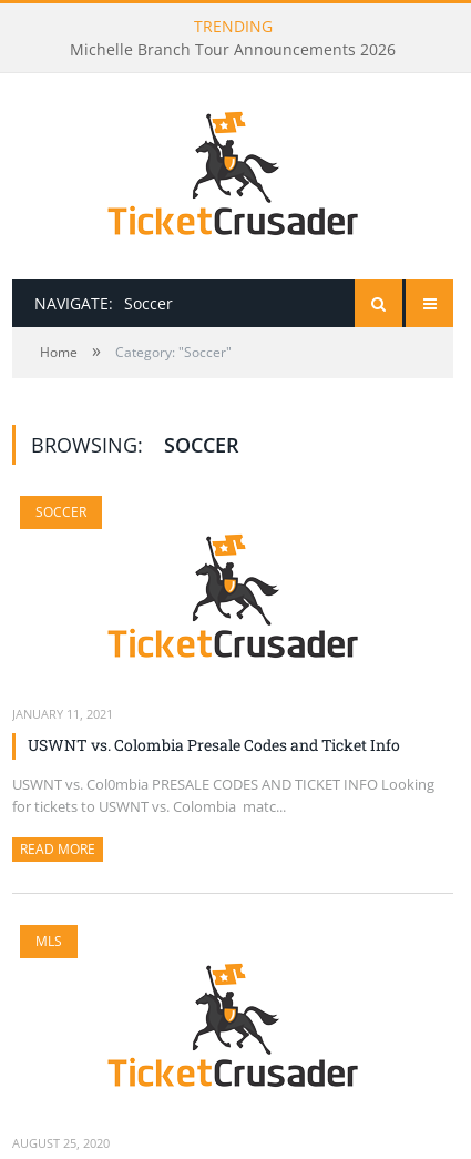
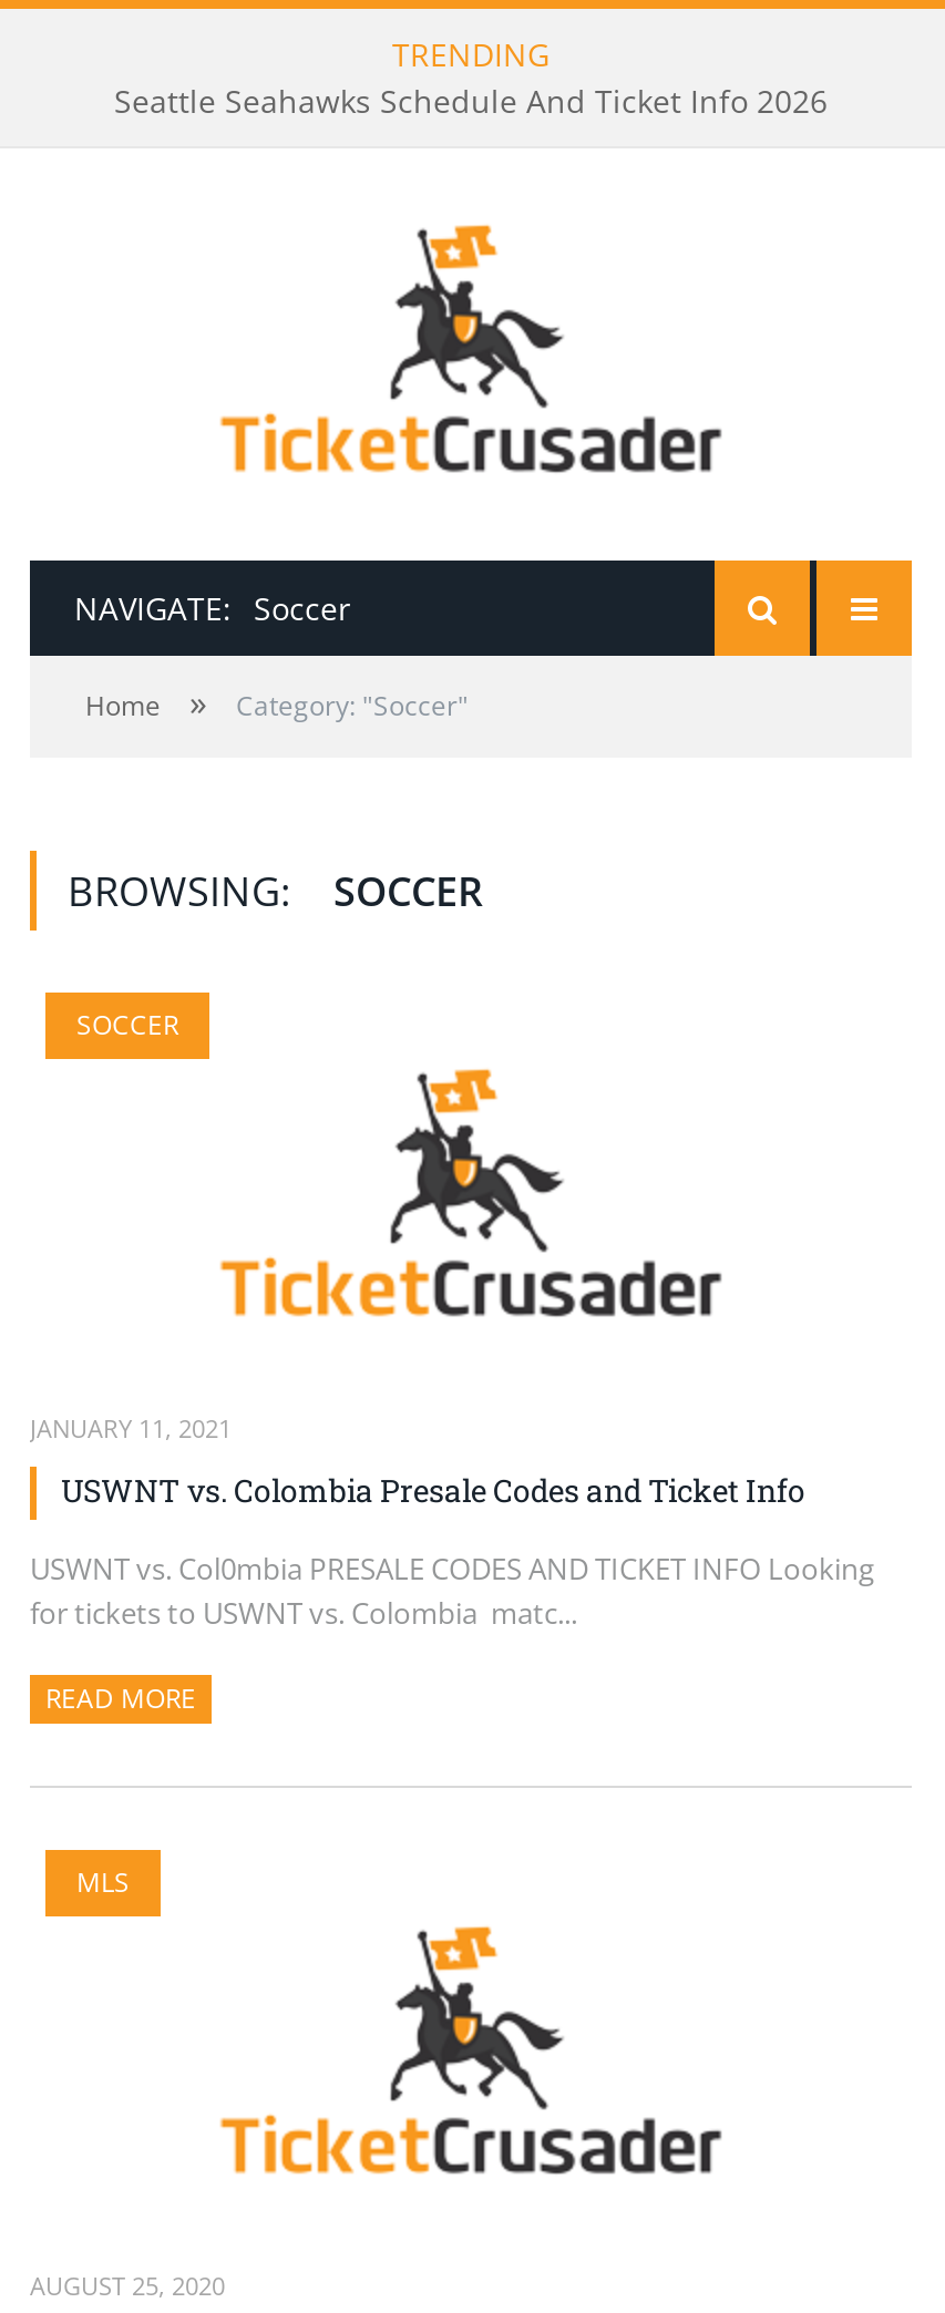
[70,39,396,60] Michelle Branch Tour Announcements 2026 -> none

